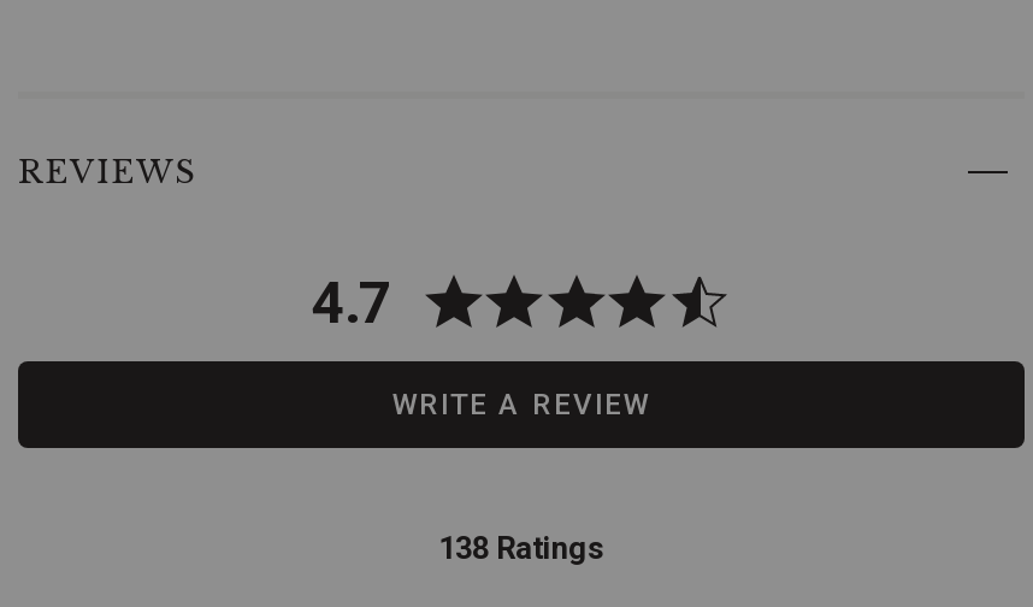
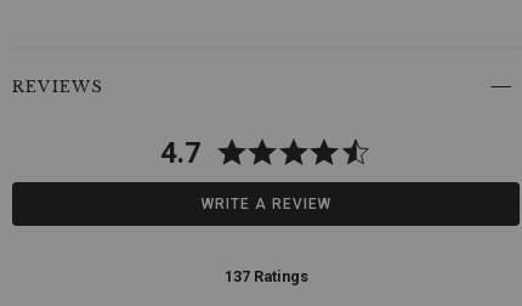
[438,530,604,566] 138 Ratings -> [224,267,308,285] 137 Ratings

